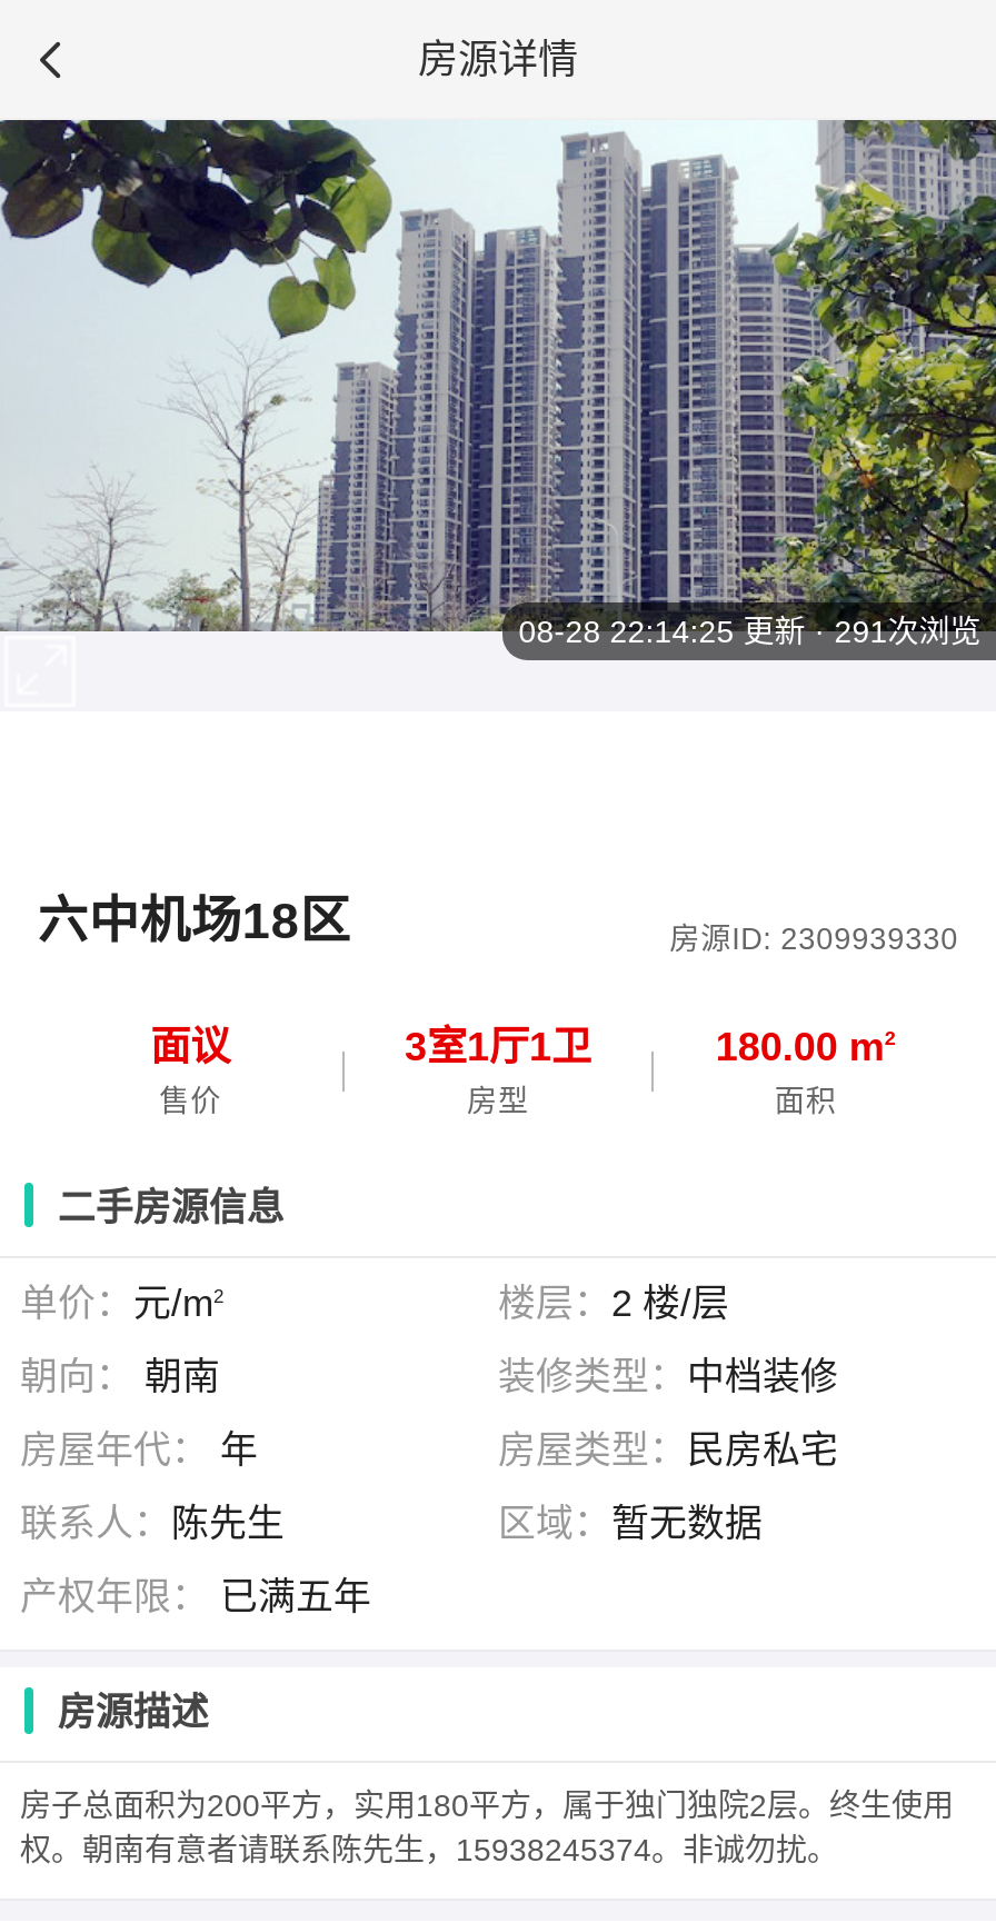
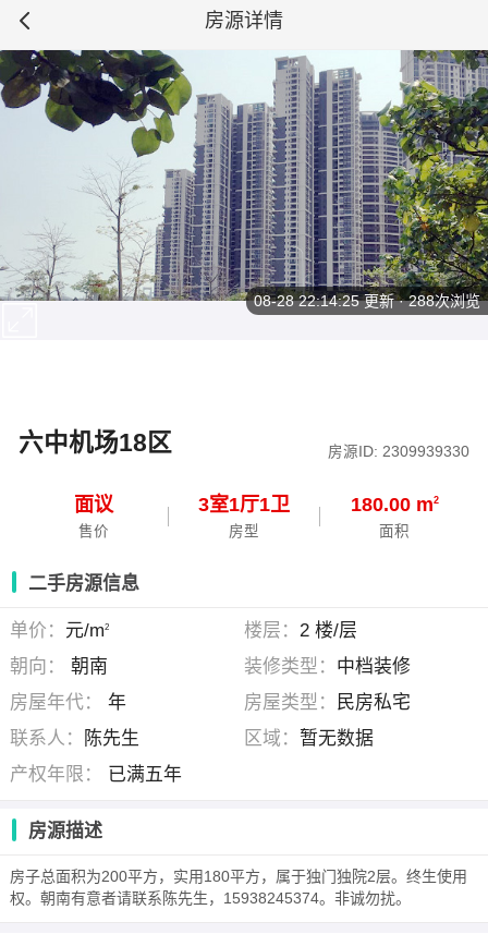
[518,614,981,649] 08-28 22:14:25更新 · 291次浏览 -> [254,292,481,310] 08-28 22:14:25更新 · 288次浏览

